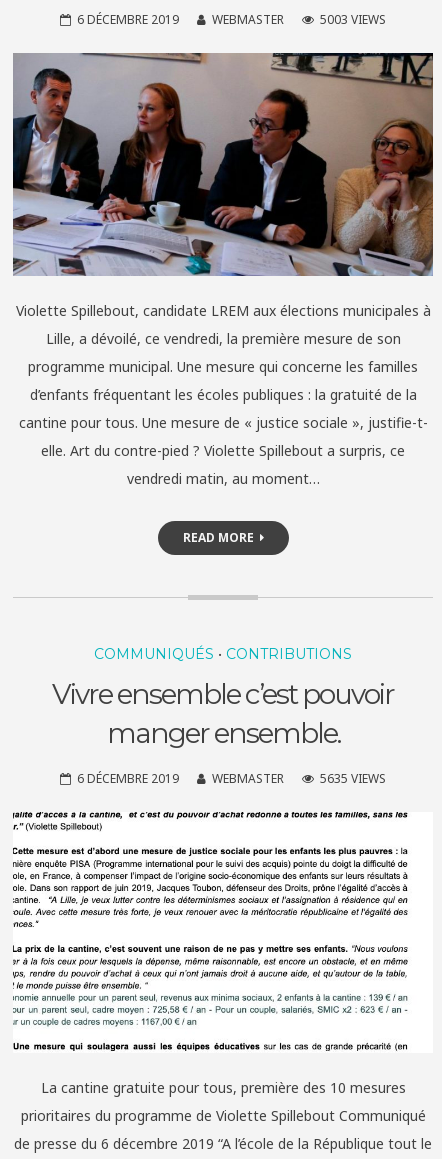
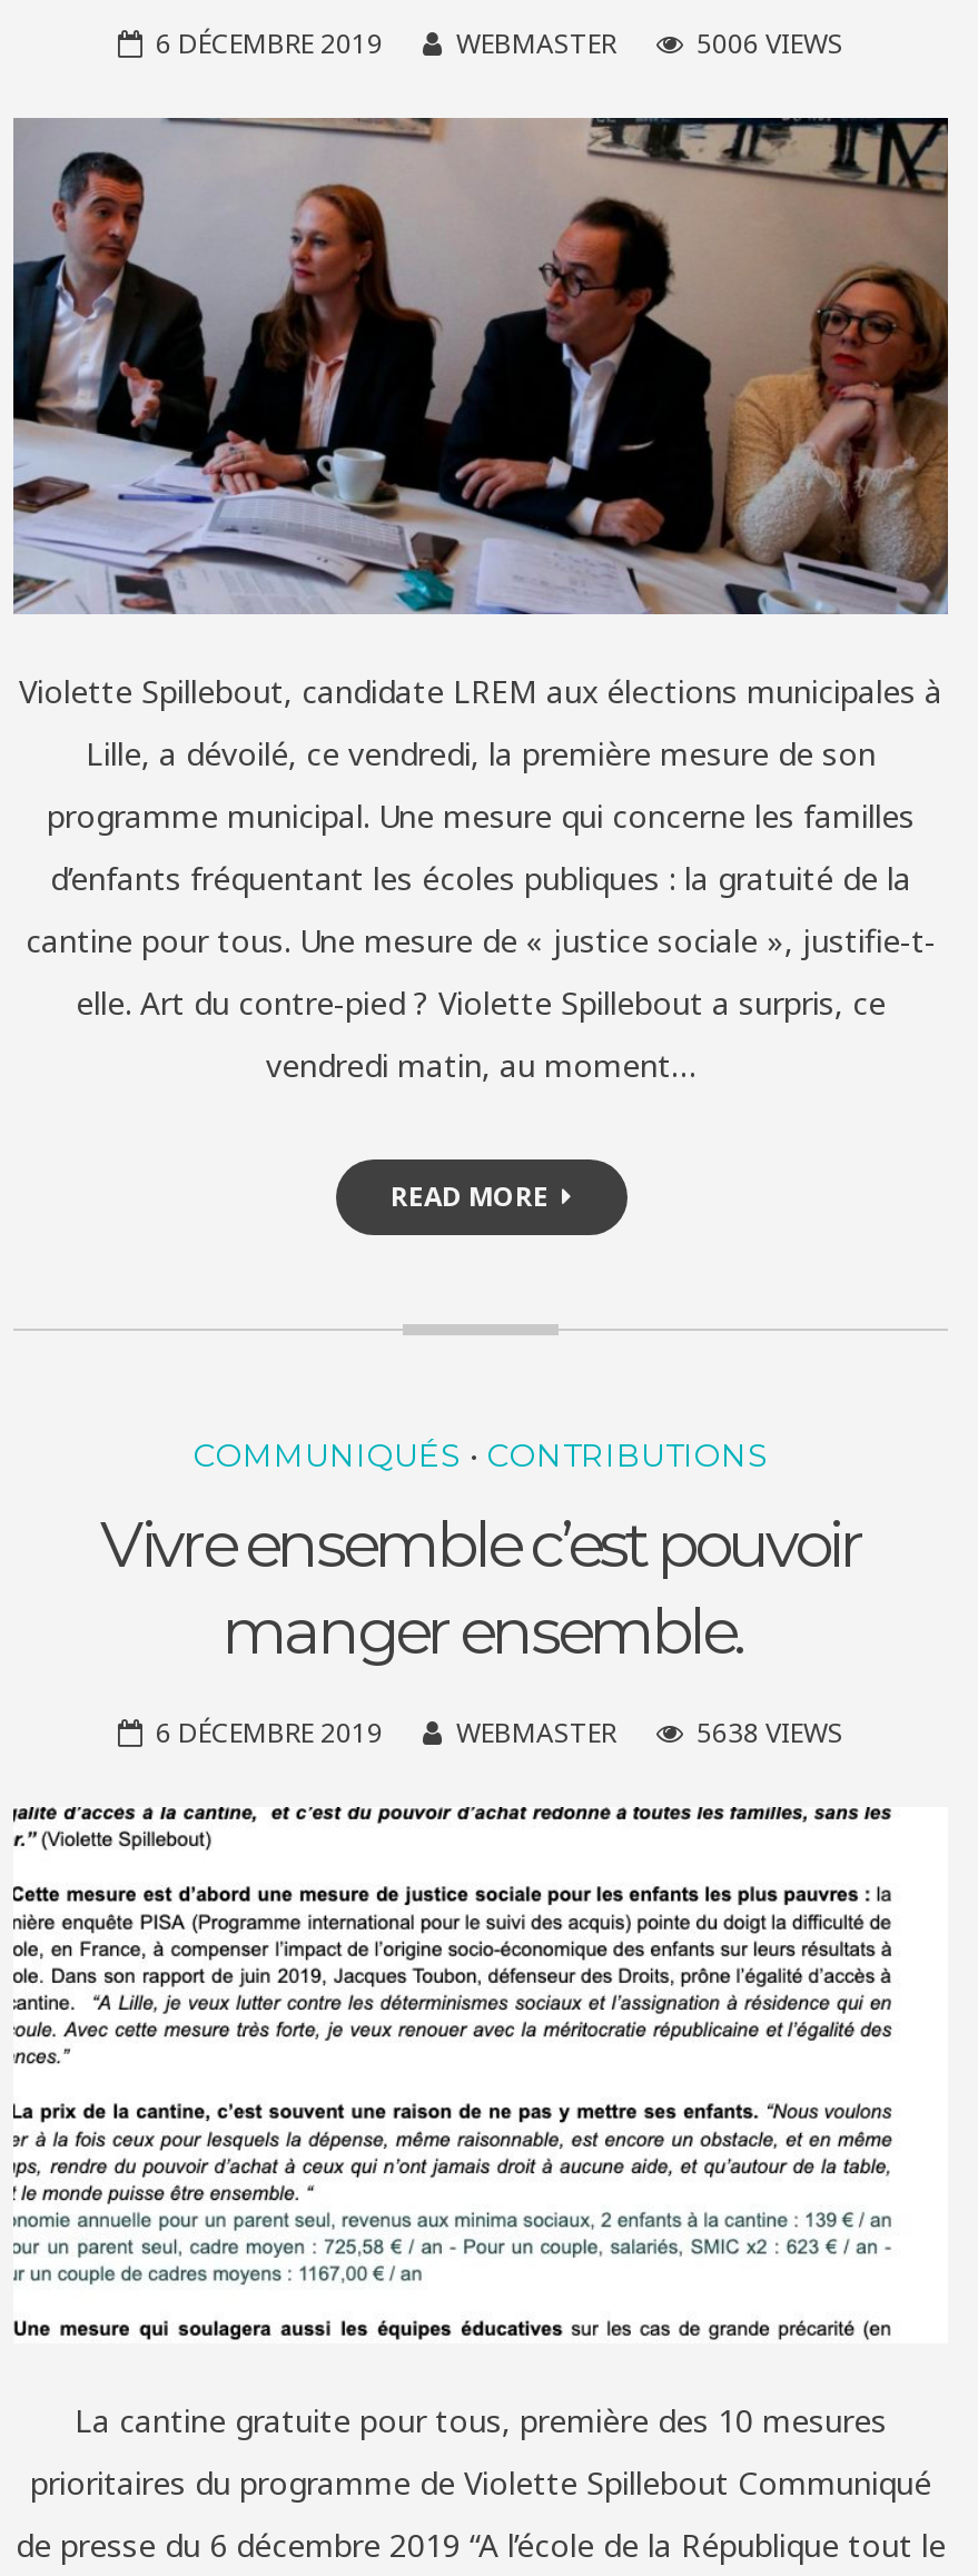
[320,10,386,27] 5003 VIEWS -> [697,23,843,61] 5006 VIEWS
[320,770,386,787] 5635 VIEWS -> [697,1713,843,1751] 5638 VIEWS

